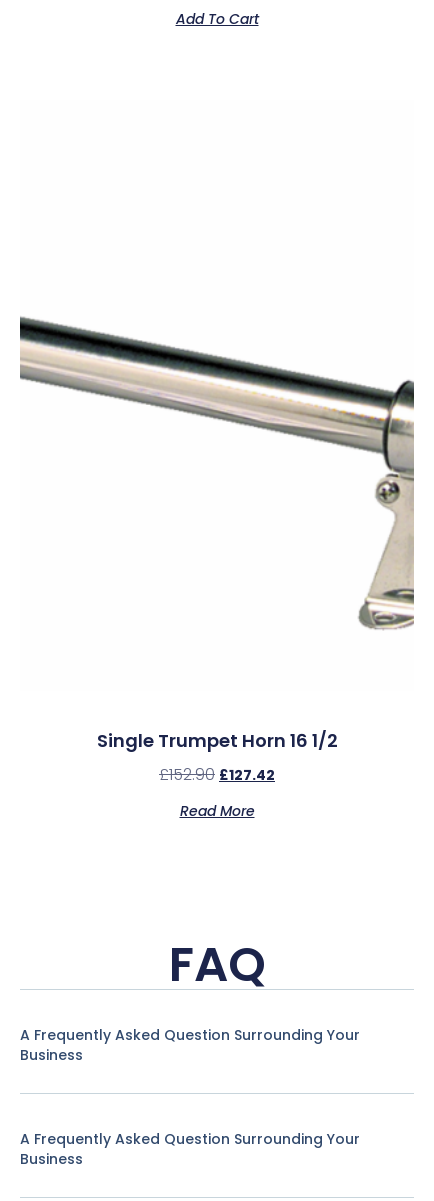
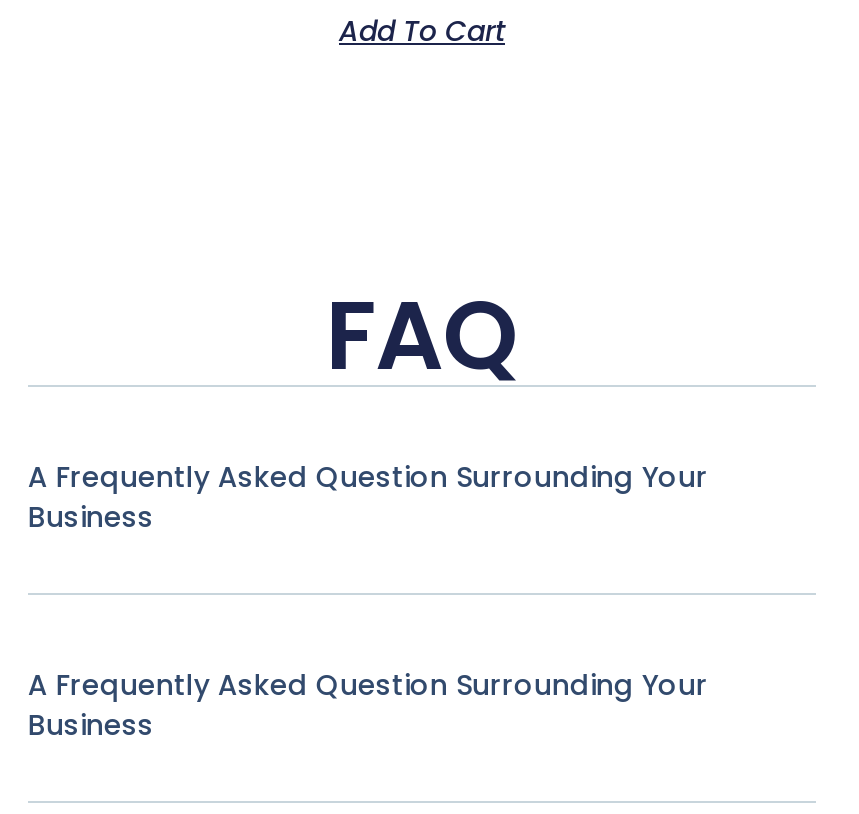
[19,316,415,631] [image] -> none
[96,728,337,821] Single Trumpet Horn 16 1/2 | £152.90 £127.42 | Read More -> none

